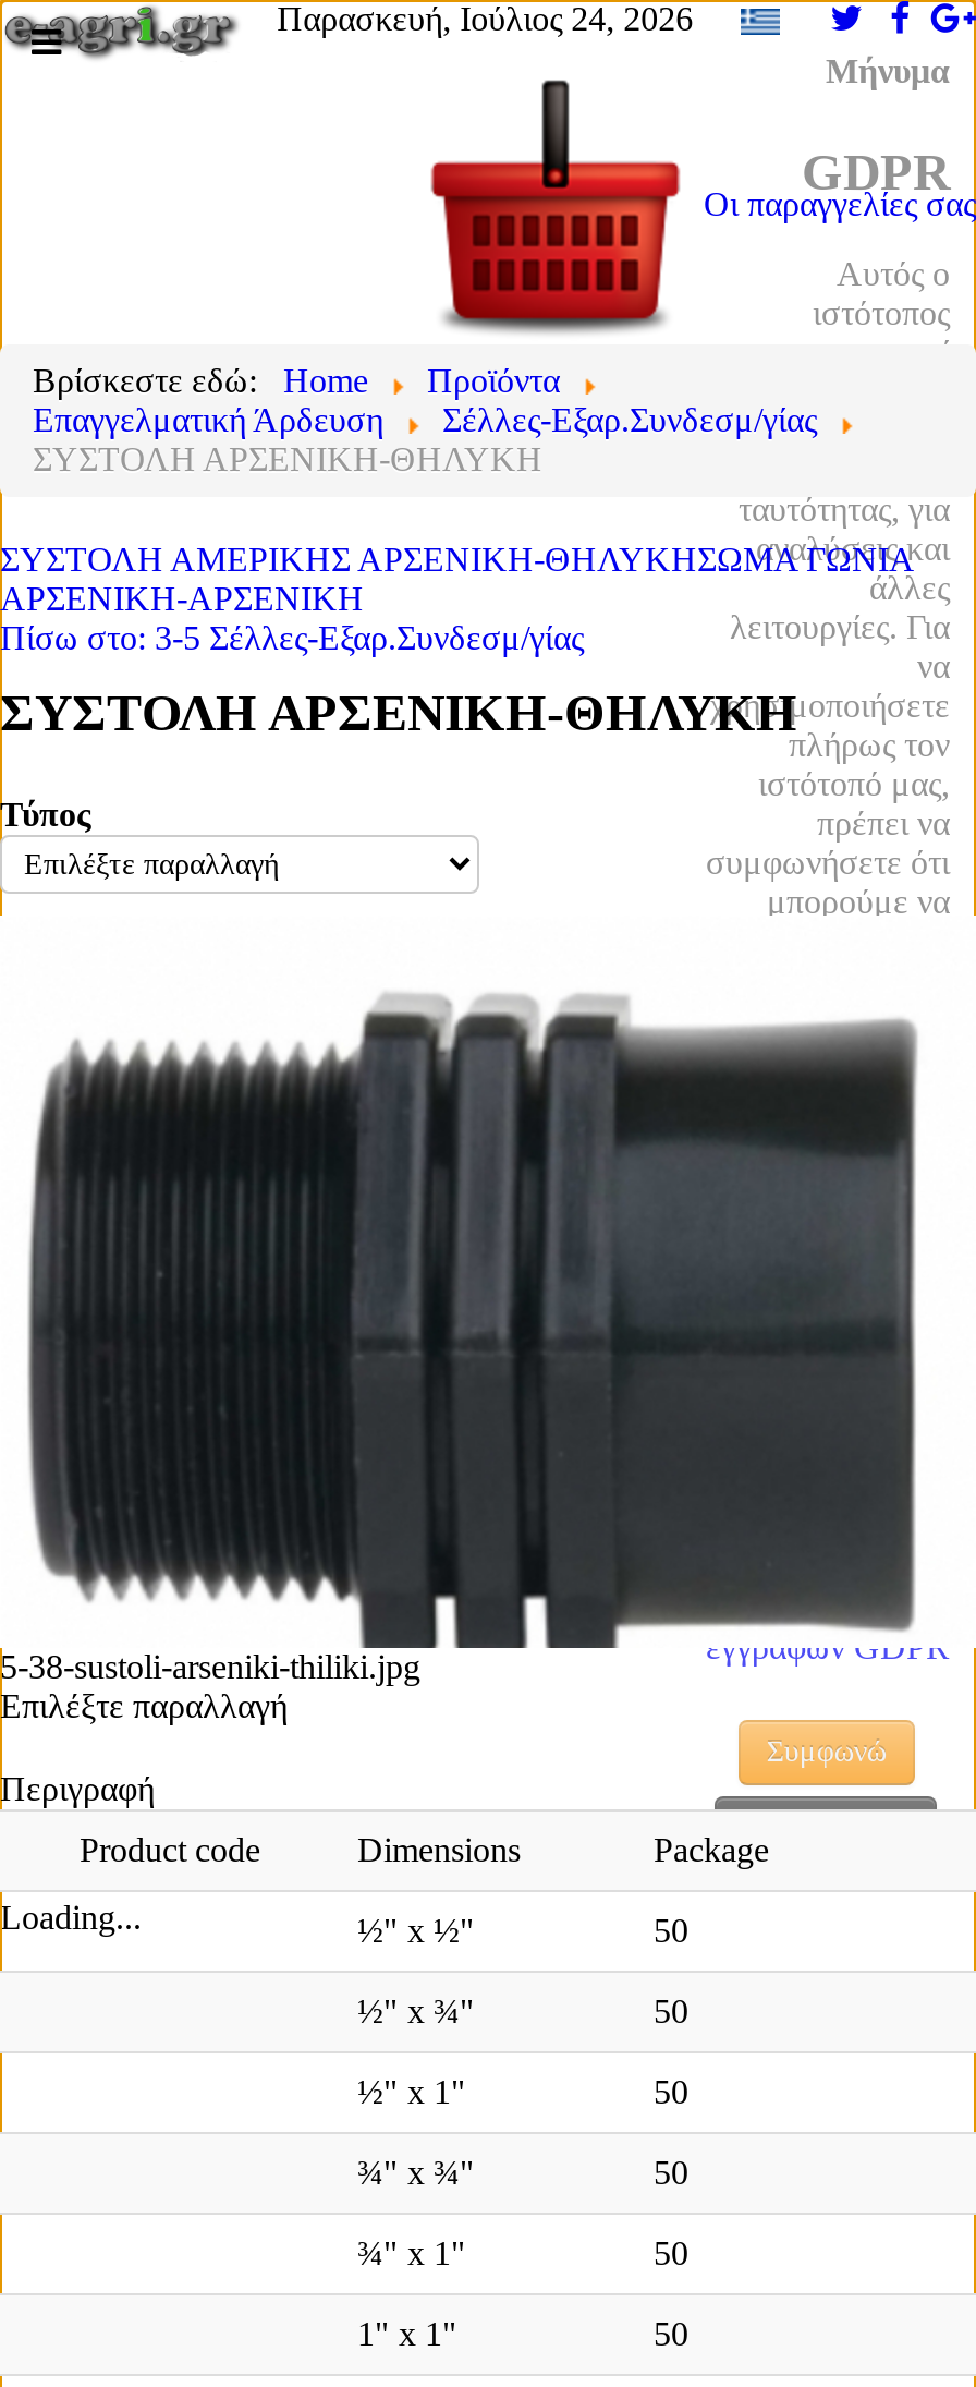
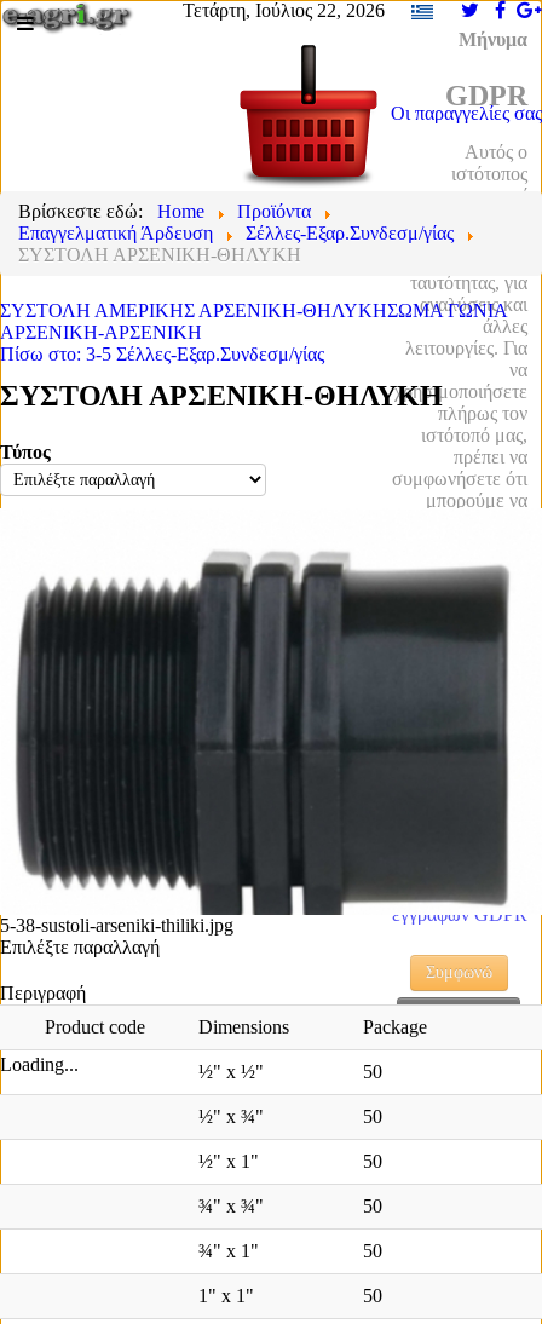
[277,0,693,37] Παρασκευή, Ιούλιος 24, 2026 -> [183,0,385,21] Τετάρτη, Ιούλιος 22, 2026

